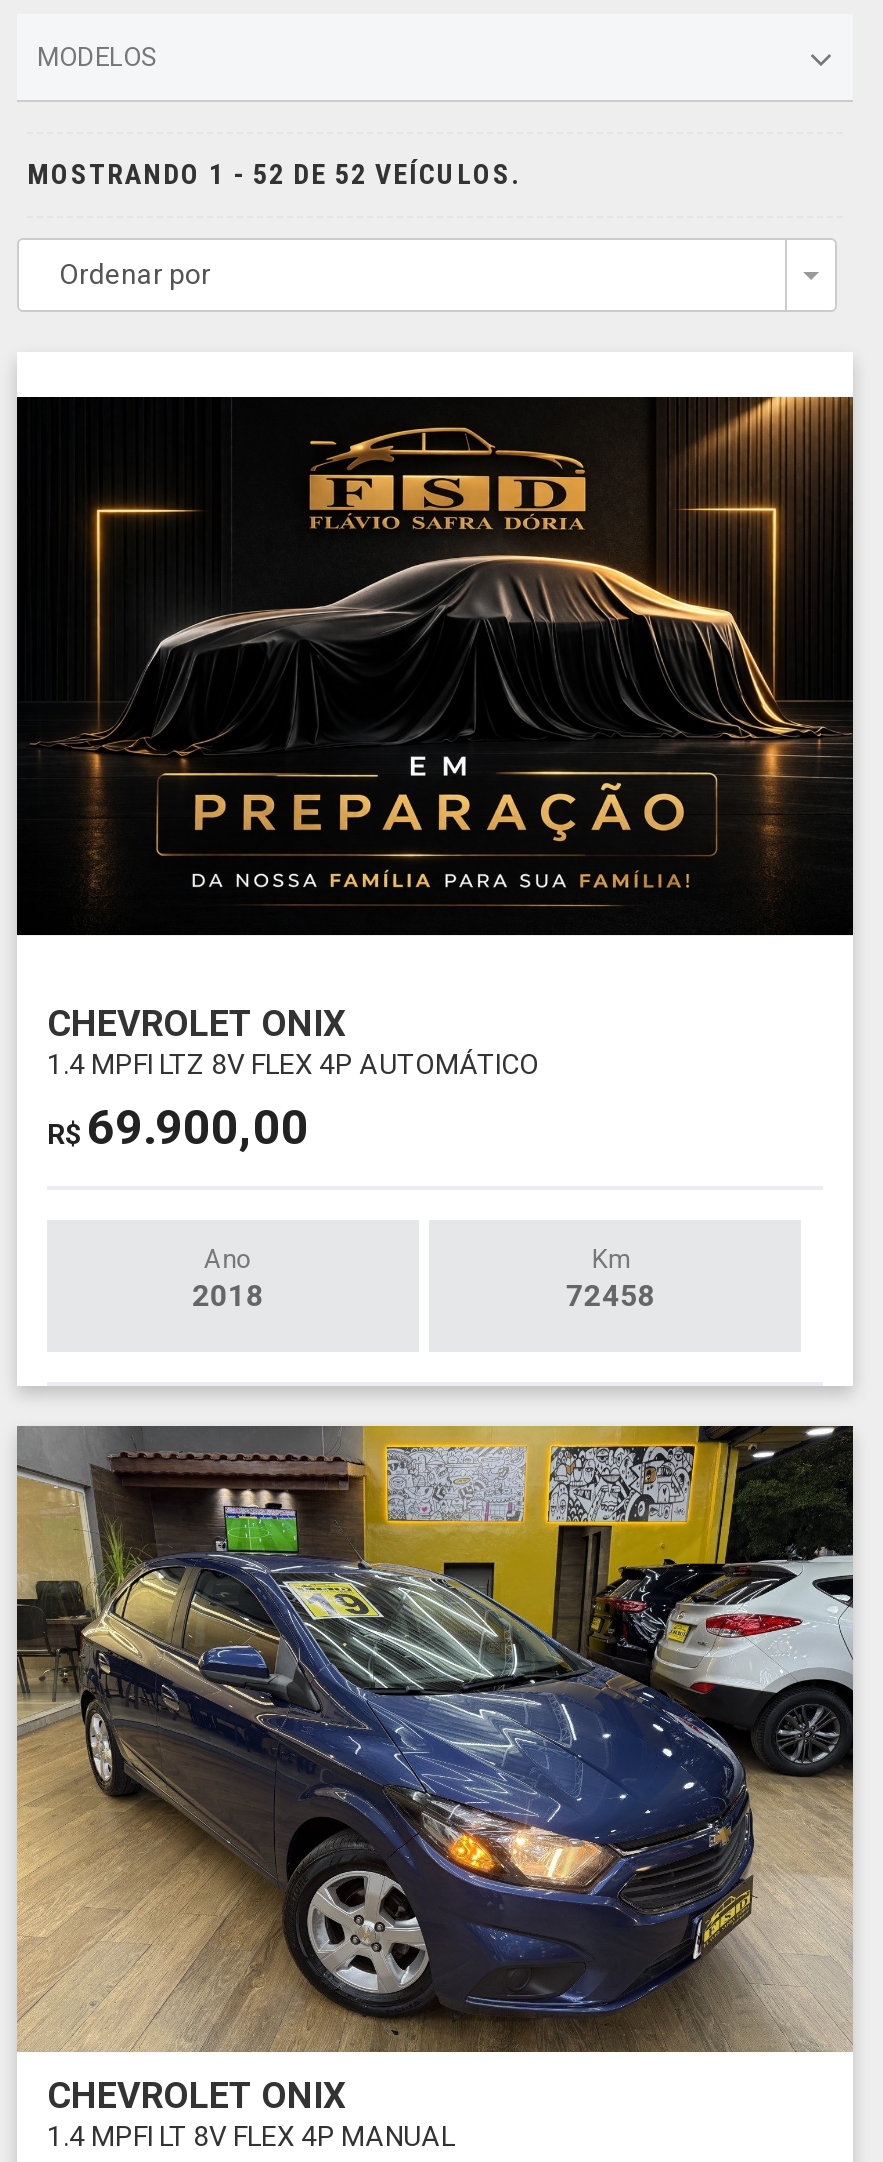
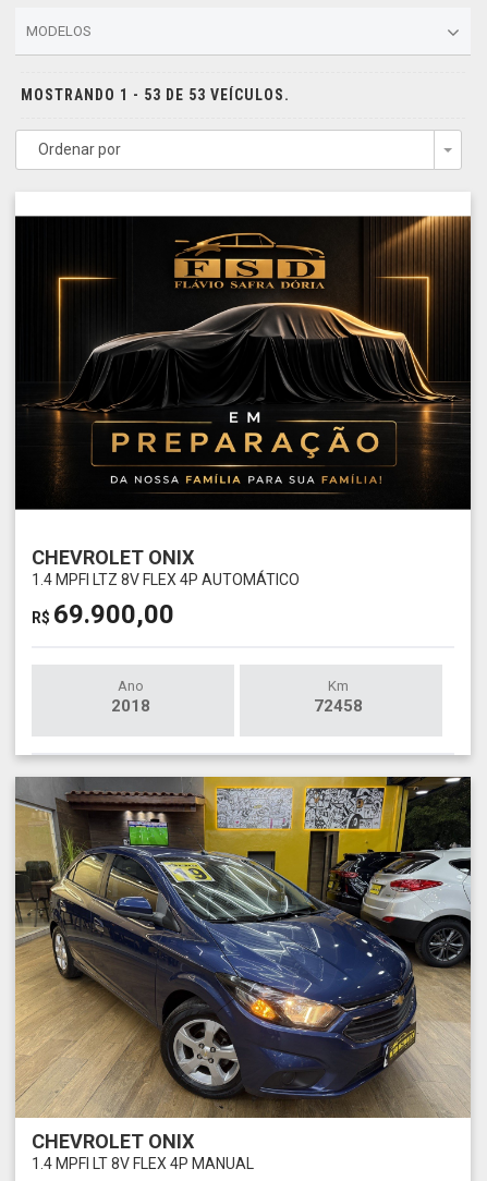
[27,158,521,190] MOSTRANDO 1 - 52 DE 52 VEÍCULOS. -> [21,86,290,104] MOSTRANDO 1 - 53 DE 53 VEÍCULOS.

